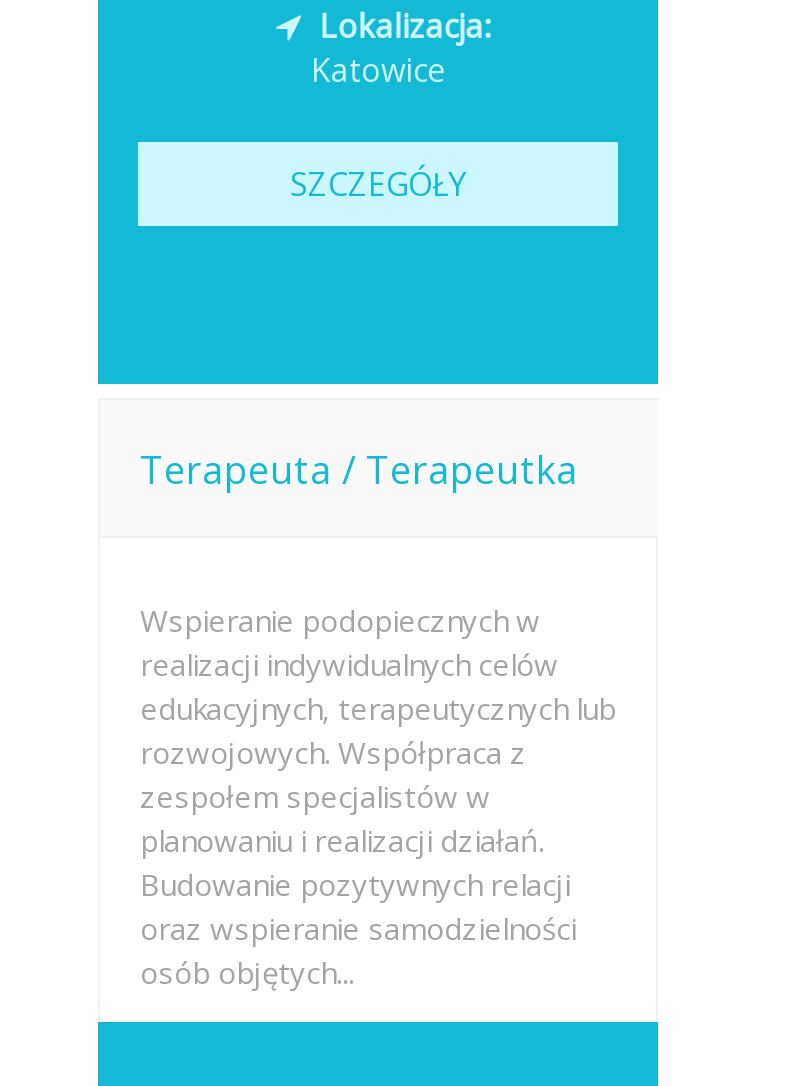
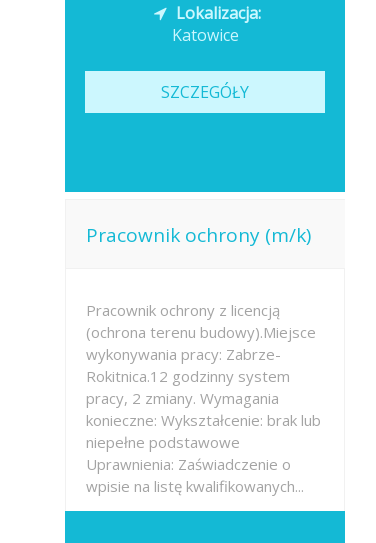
[140,444,578,496] Terapeuta / Terapeutka -> [86,222,311,248] Pracownik ochrony (m/k)
[140,600,616,992] Wspieranie podopiecznych w | realizacji indywidualnych celów | edukacyjnych, terapeutycznych lub | rozwojowych. Współpraca z | zespołem specjalistów w | planowaniu i realizacji działań. | Budowanie pozytywnych relacji | oraz wspieranie samodzielności | osób objętych... -> [86,300,321,496] Pracownik ochrony z licencją | (ochrona terenu budowy).Miejsce | wykonywania pracy: Zabrze- | Rokitnica.12 godzinny system | pracy, 2 zmiany. Wymagania | konieczne: Wykształcenie: brak lub | niepełne podstawowe | Uprawnienia: Zaświadczenie o | wpisie na listę kwalifikowanych...

